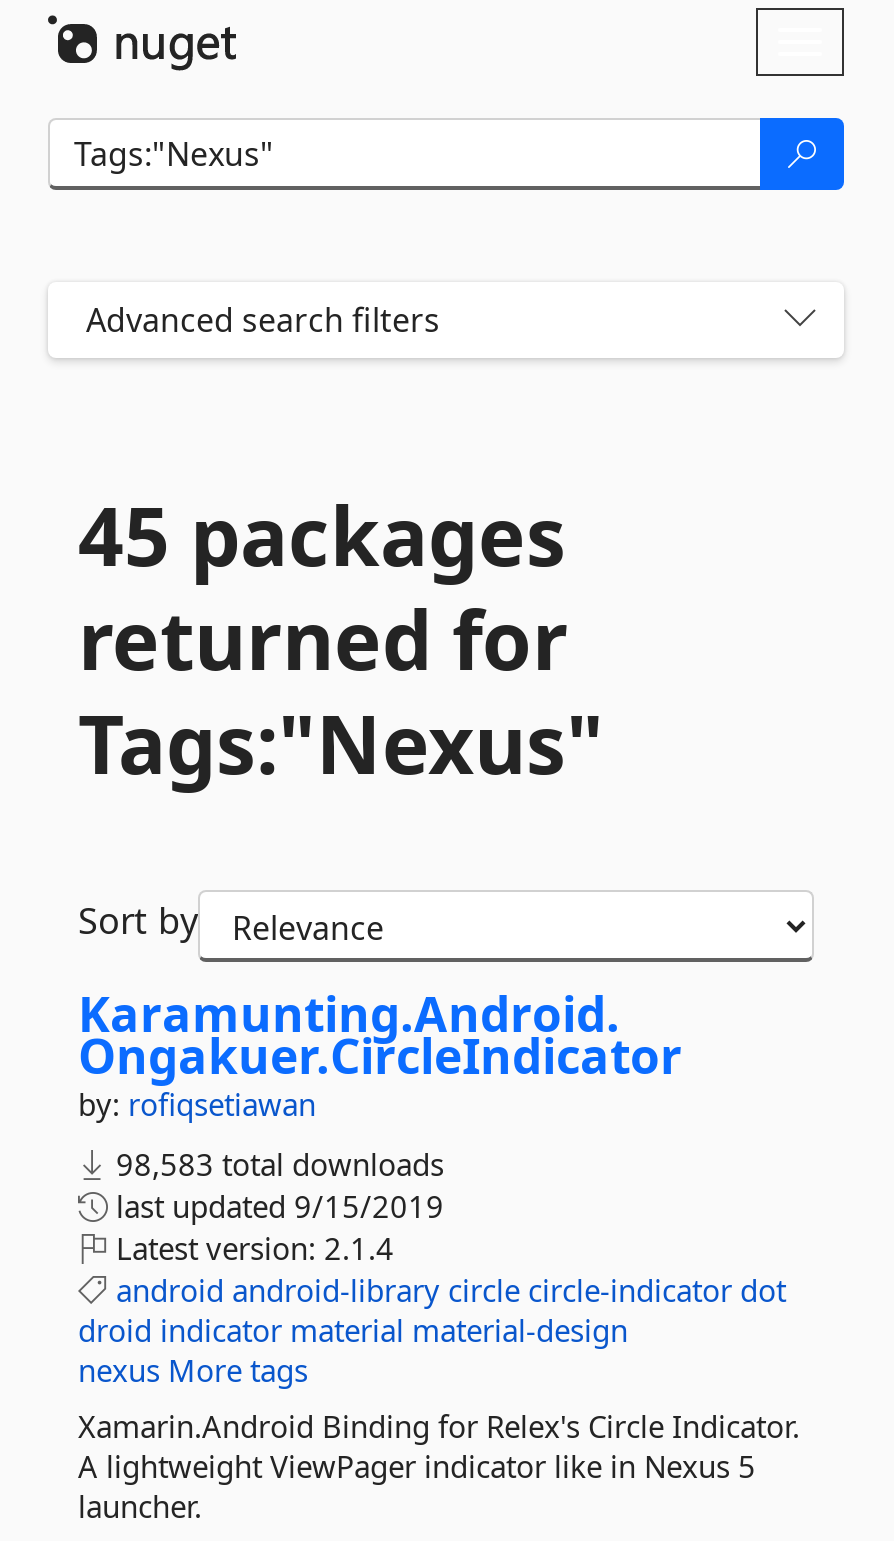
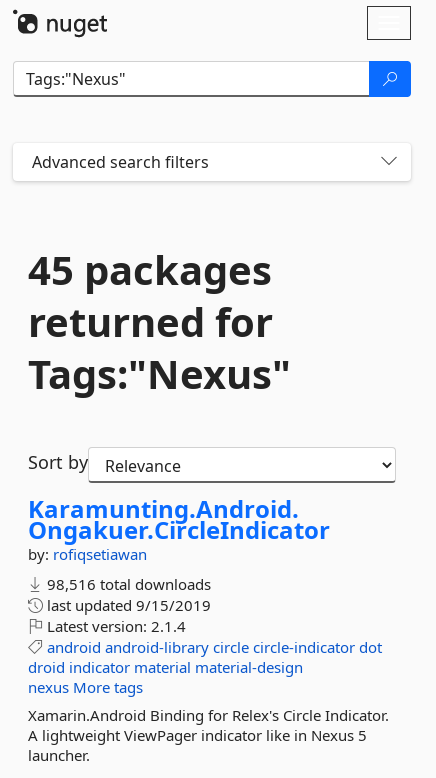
[108,1144,444,1184] 98,583 total downloads -> [43,574,211,594] 98,516 total downloads

